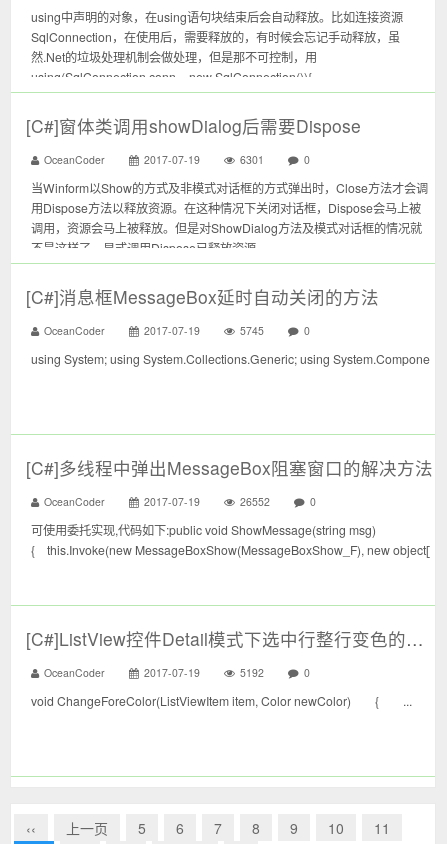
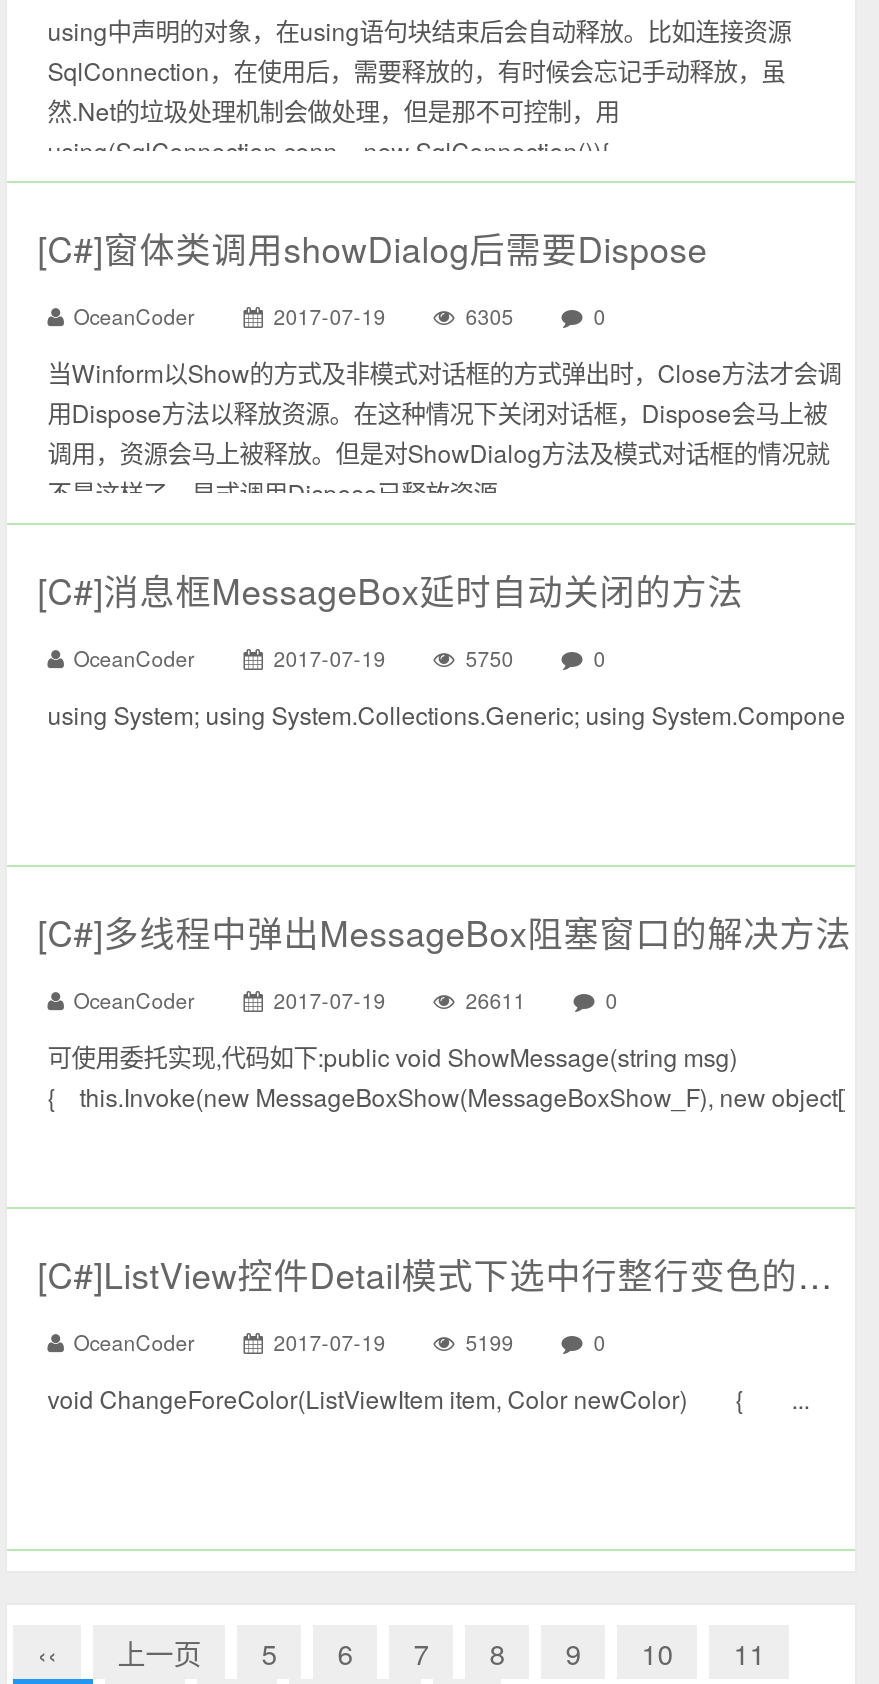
[240,152,264,167] 6301 -> [465,301,513,331] 6305
[240,323,264,338] 5745 -> [465,643,513,673] 5750
[240,494,270,509] 26552 -> [465,985,525,1015] 26611
[240,665,264,680] 5192 -> [465,1327,513,1357] 5199

